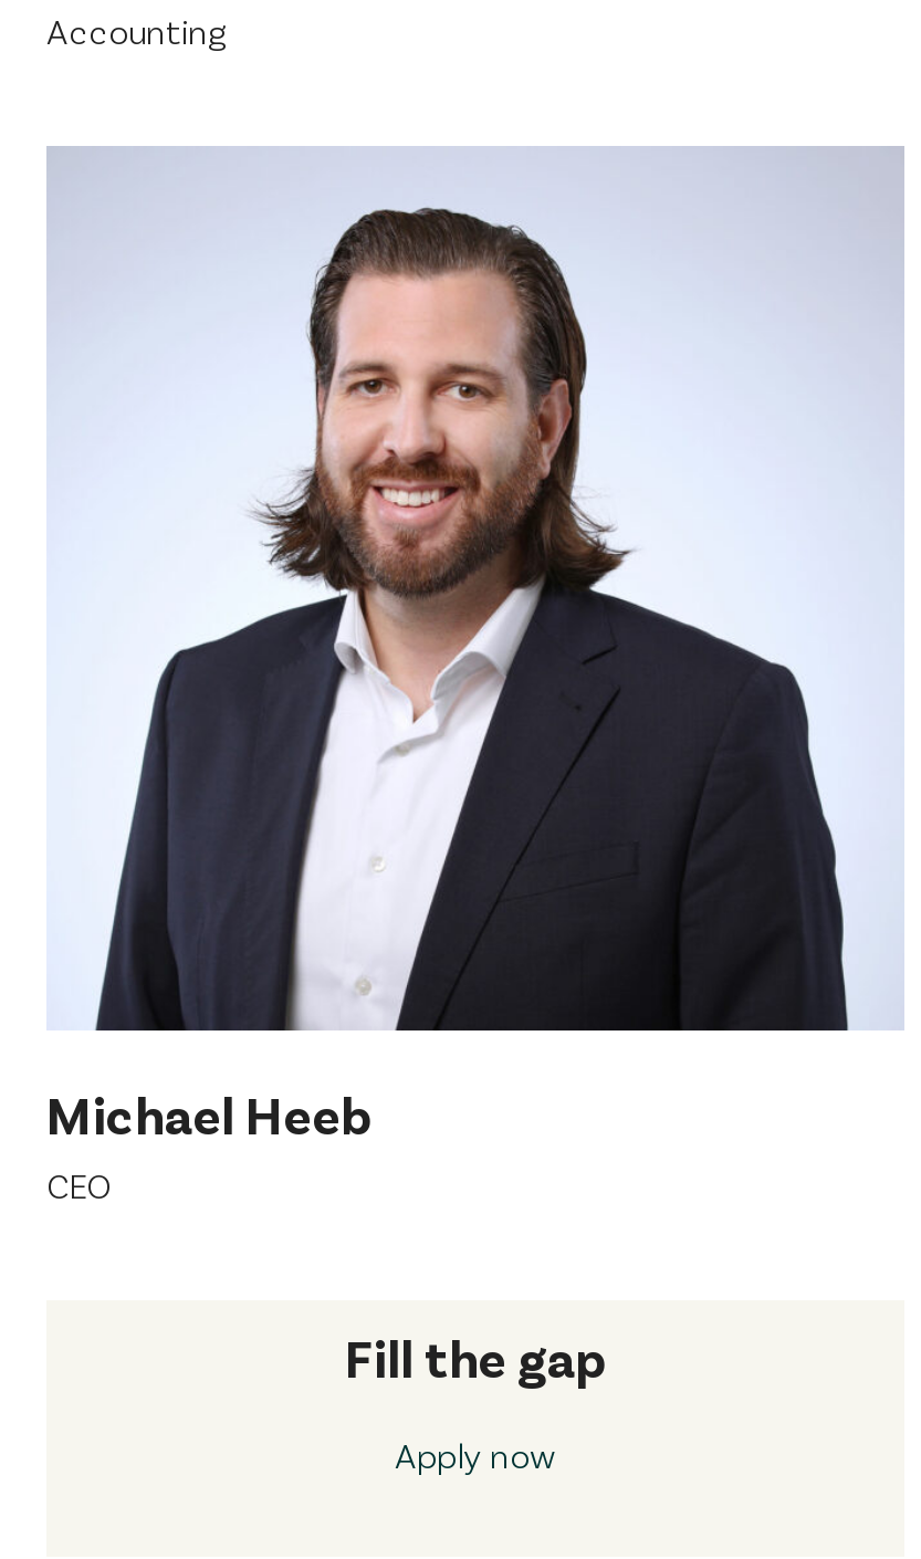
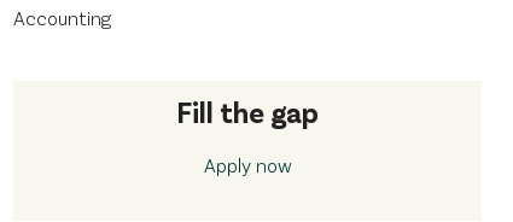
[46,146,904,1206] [image] | Michael Heeb | CEO -> none

